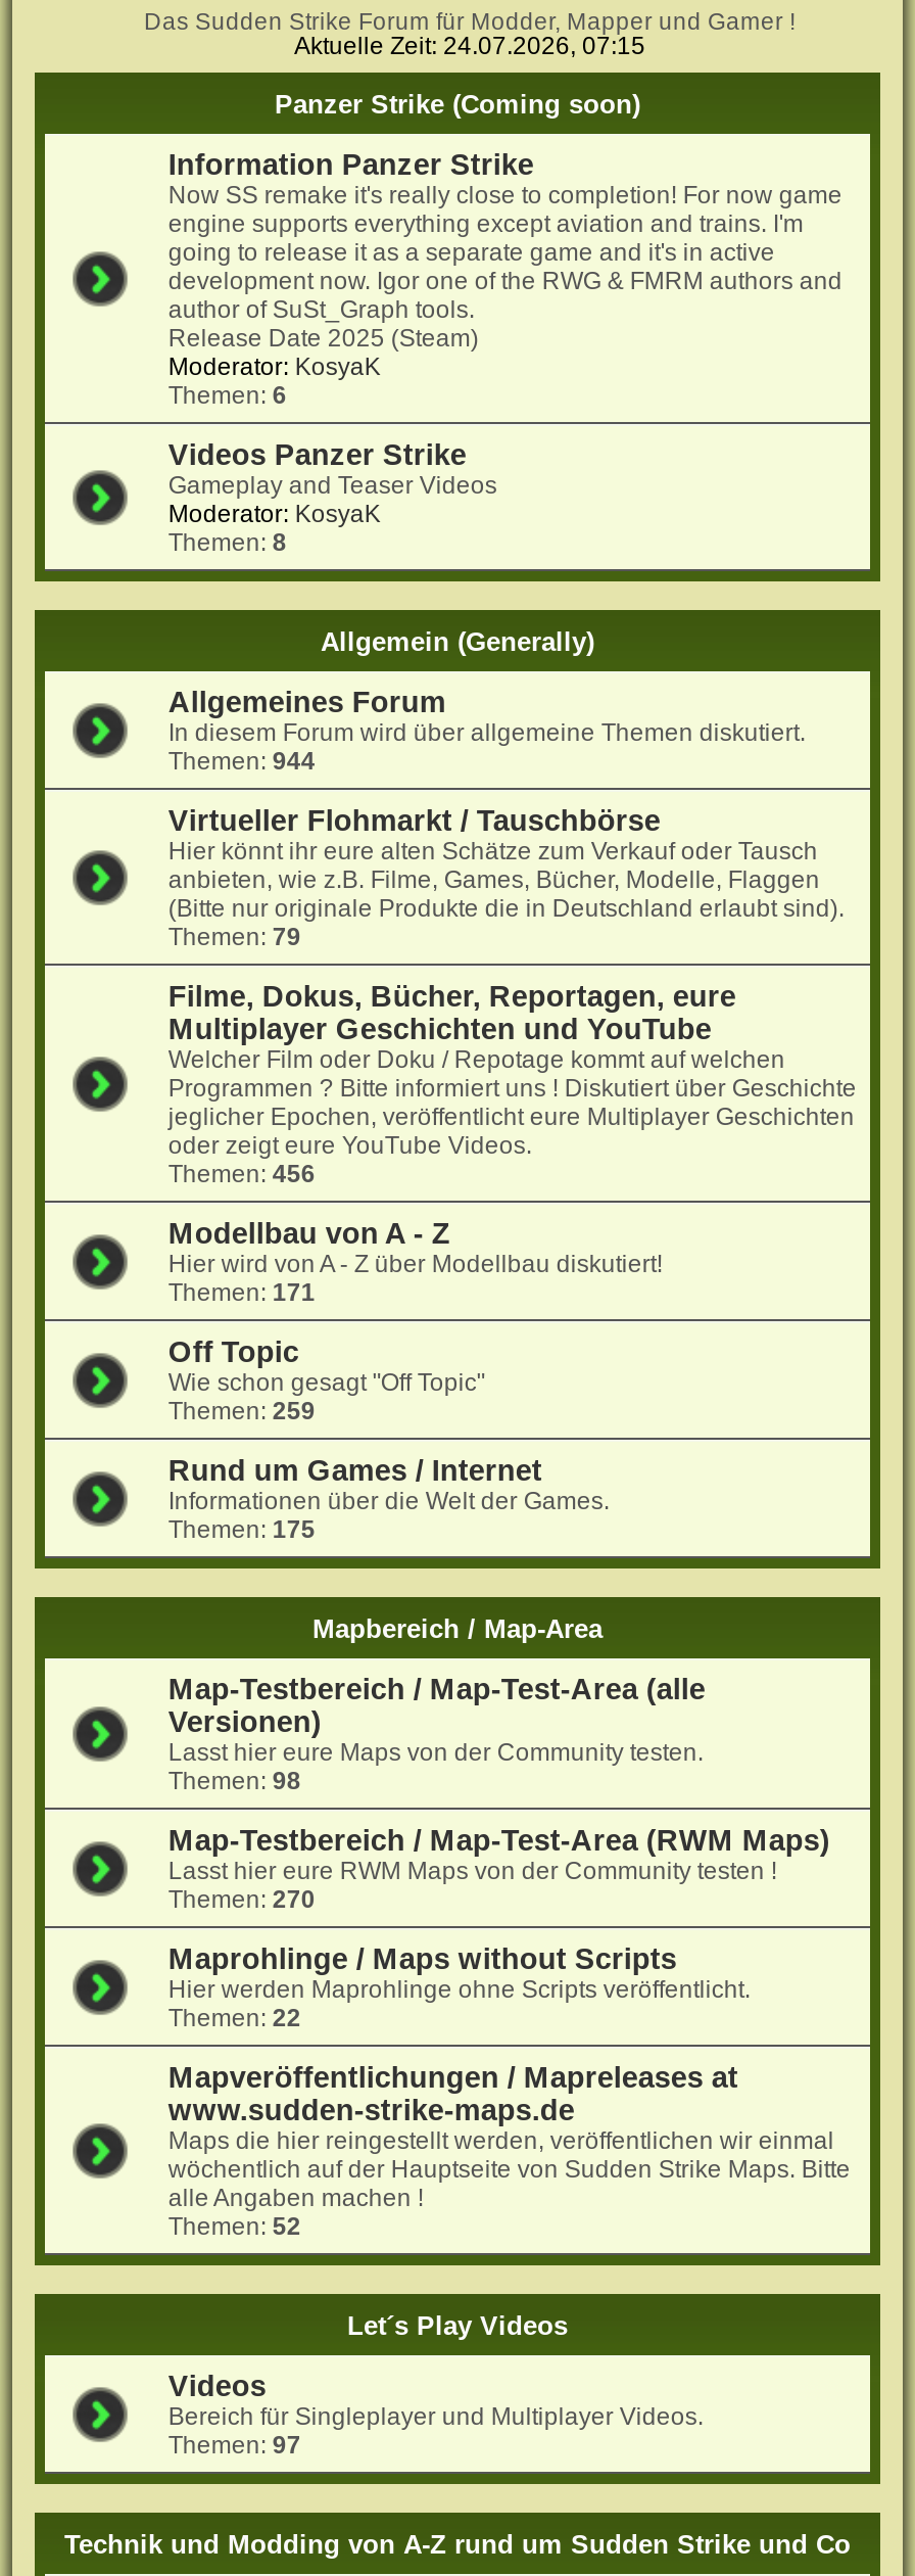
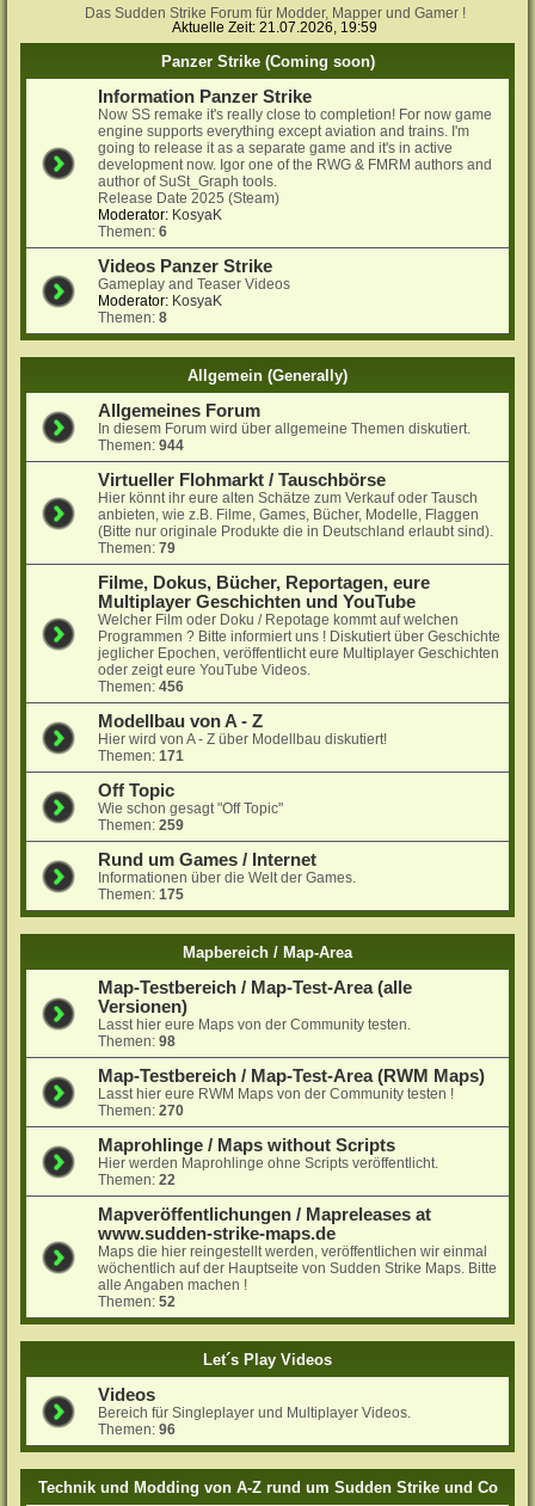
[294,31,645,60] Aktuelle Zeit: 24.07.2026, 07:15 -> [172,19,377,36] Aktuelle Zeit: 21.07.2026, 19:59
[168,2431,301,2459] Themen: 97 -> [98,1421,176,1438] Themen: 96

